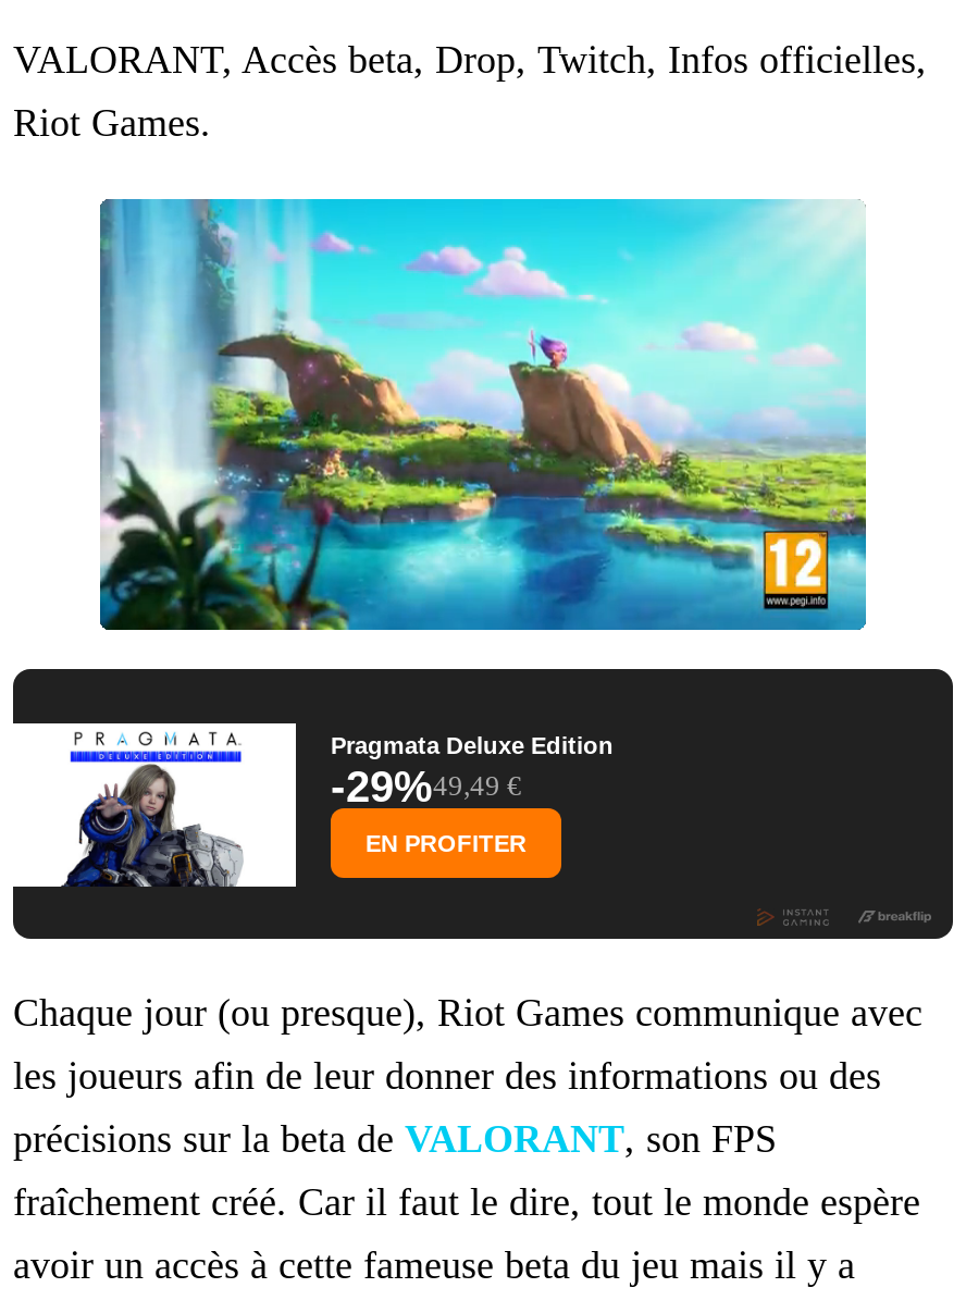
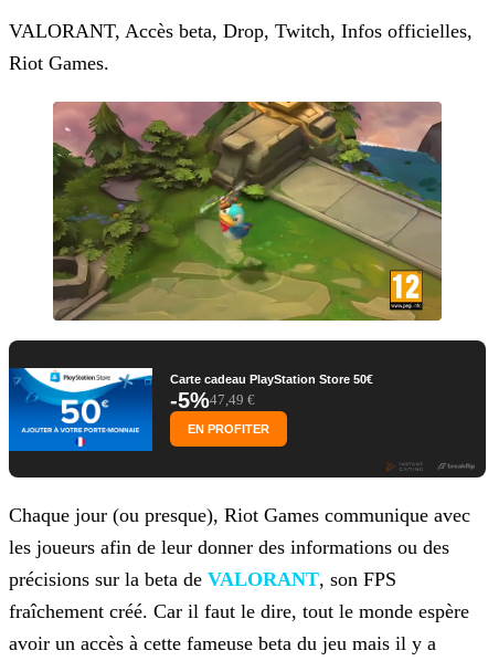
[98,197,868,632] [image] -> [52,101,443,322] [image]
[13,721,614,889] [image] | Pragmata Deluxe Edition | -29%49,49 € -> [8,367,373,452] [image] | Carte cadeau PlayStation Store 50€ | -5%47,49 €

